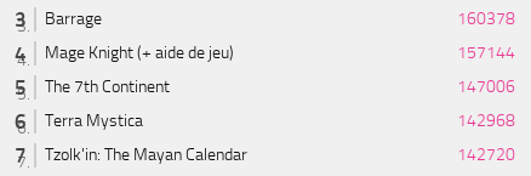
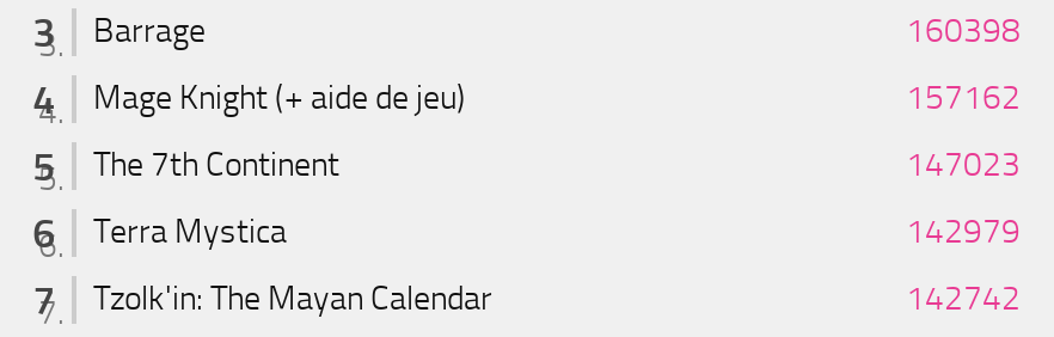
[457,9,515,29] 160378 -> [906,11,1021,52] 160398
[457,43,515,63] 157144 -> [906,78,1021,119] 157162
[457,77,515,97] 147006 -> [906,145,1021,186] 147023
[457,111,515,131] 142968 -> [906,212,1021,253] 142979
[457,145,515,165] 142720 -> [906,279,1021,320] 142742

